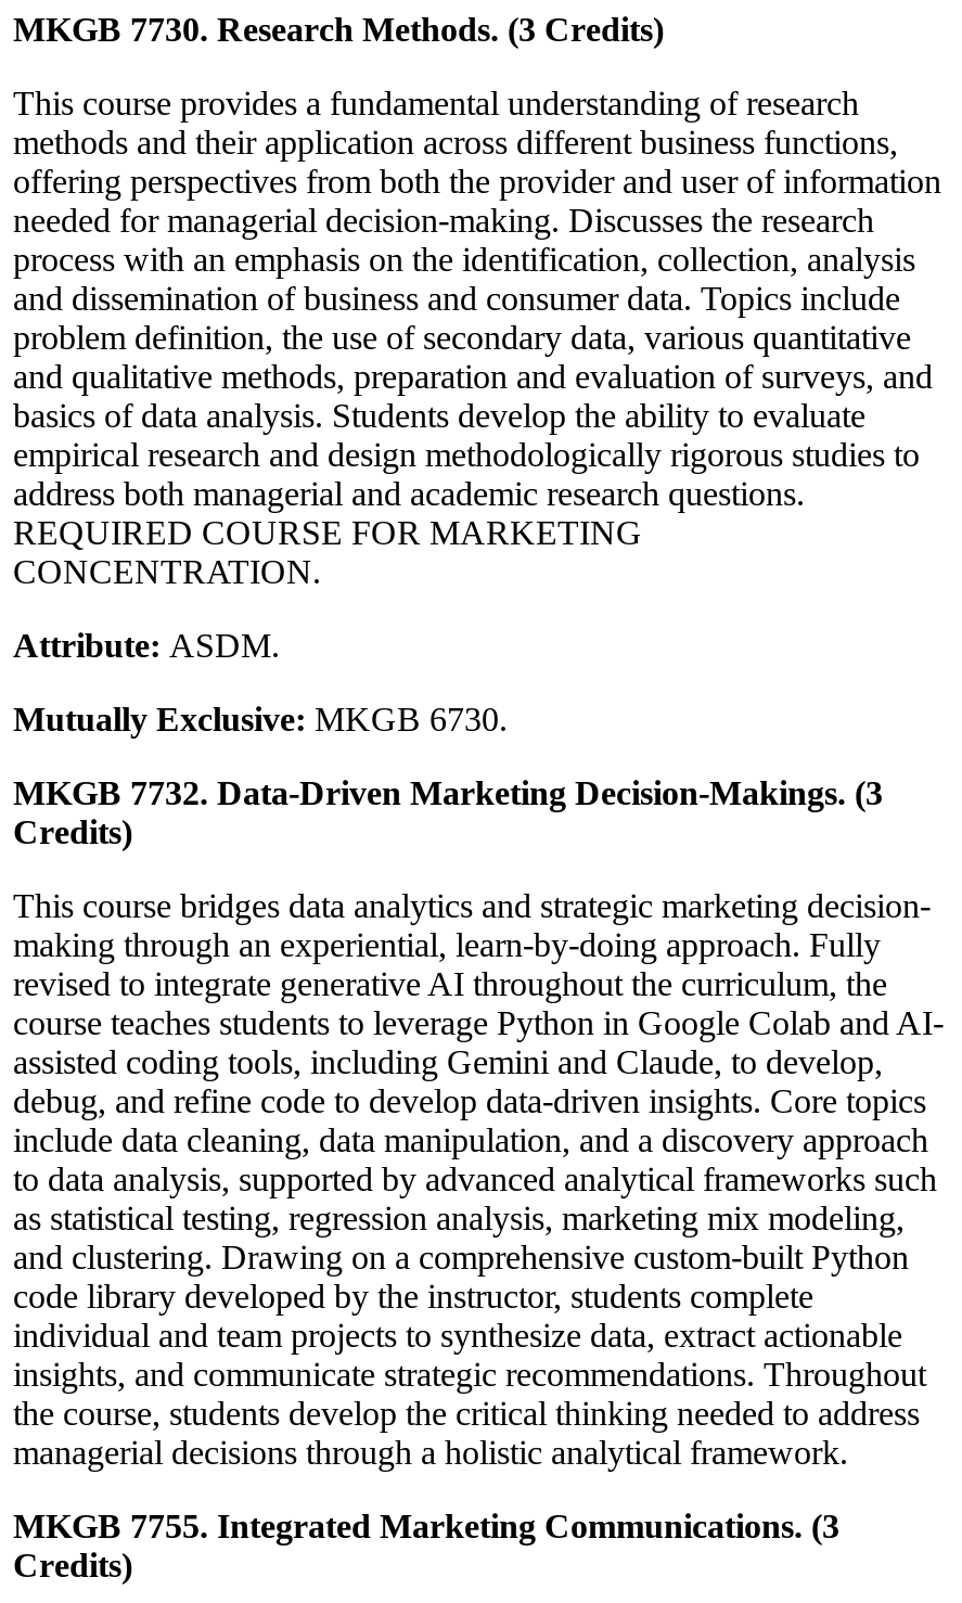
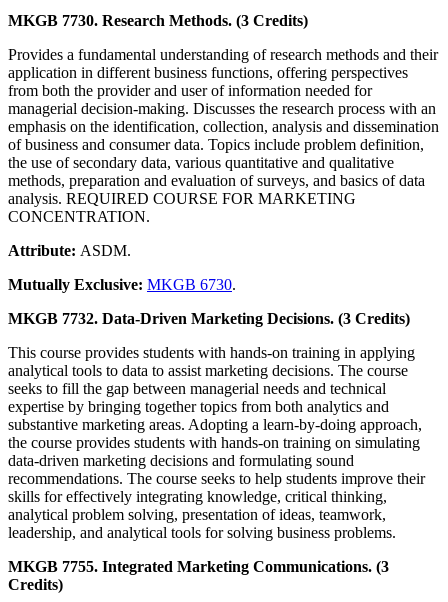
[13,84,941,551] This course provides a fundamental understanding of research | methods and their application across different business functions, | offering perspectives from both the provider and user of information | needed for managerial decision-making. Discusses the research | process with an emphasis on the identification, collection, analysis | and dissemination of business and consumer data. Topics include | problem definition, the use of secondary data, various quantitative | and qualitative methods, preparation and evaluation of surveys, and | basics of data analysis. Students develop the ability to evaluate | empirical research and design methodologically rigorous studies to | address both managerial and academic research questions. | REQUIRED COURSE FOR MARKETING -> [8,46,439,207] Provides a fundamental understanding of research methods and their | application in different business functions, offering perspectives | from both the provider and user of information needed for | managerial decision-making. Discusses the research process with an | emphasis on the identification, collection, analysis and dissemination | of business and consumer data. Topics include problem definition, | the use of secondary data, various quantitative and qualitative | methods, preparation and evaluation of surveys, and basics of data | analysis. REQUIRED COURSE FOR MARKETING
[13,774,883,850] MKGB 7732. Data-Driven Marketing Decision-Makings. (3 | Credits) -> [8,310,410,327] MKGB 7732. Data-Driven Marketing Decisions. (3 Credits)
[13,887,944,1470] This course bridges data analytics and strategic marketing decision- | making through an experiential, learn-by-doing approach. Fully | revised to integrate generative AI throughout the curriculum, the | course teaches students to leverage Python in Google Colab and AI- | assisted coding tools, including Gemini and Claude, to develop, | debug, and refine code to develop data-driven insights. Core topics | include data cleaning, data manipulation, and a discovery approach | to data analysis, supported by advanced analytical frameworks such | as statistical testing, regression analysis, marketing mix modeling, | and clustering. Drawing on a comprehensive custom-built Python | code library developed by the instructor, students complete | individual and team projects to synthesize data, extract actionable | insights, and communicate strategic recommendations. Throughout | the course, students develop the critical thinking needed to address | managerial decisions through a holistic analytical framework. -> [8,344,425,541] This course provides students with hands-on training in applying | analytical tools to data to assist marketing decisions. The course | seeks to fill the gap between managerial needs and technical | expertise by bringing together topics from both analytics and | substantive marketing areas. Adopting a learn-by-doing approach, | the course provides students with hands-on training on simulating | data-driven marketing decisions and formulating sound | recommendations. The course seeks to help students improve their | skills for effectively integrating knowledge, critical thinking, | analytical problem solving, presentation of ideas, teamwork, | leadership, and analytical tools for solving business problems.

